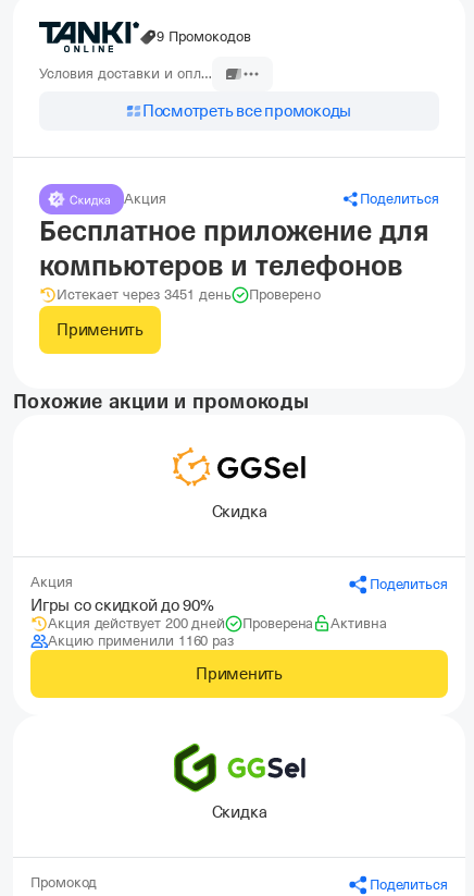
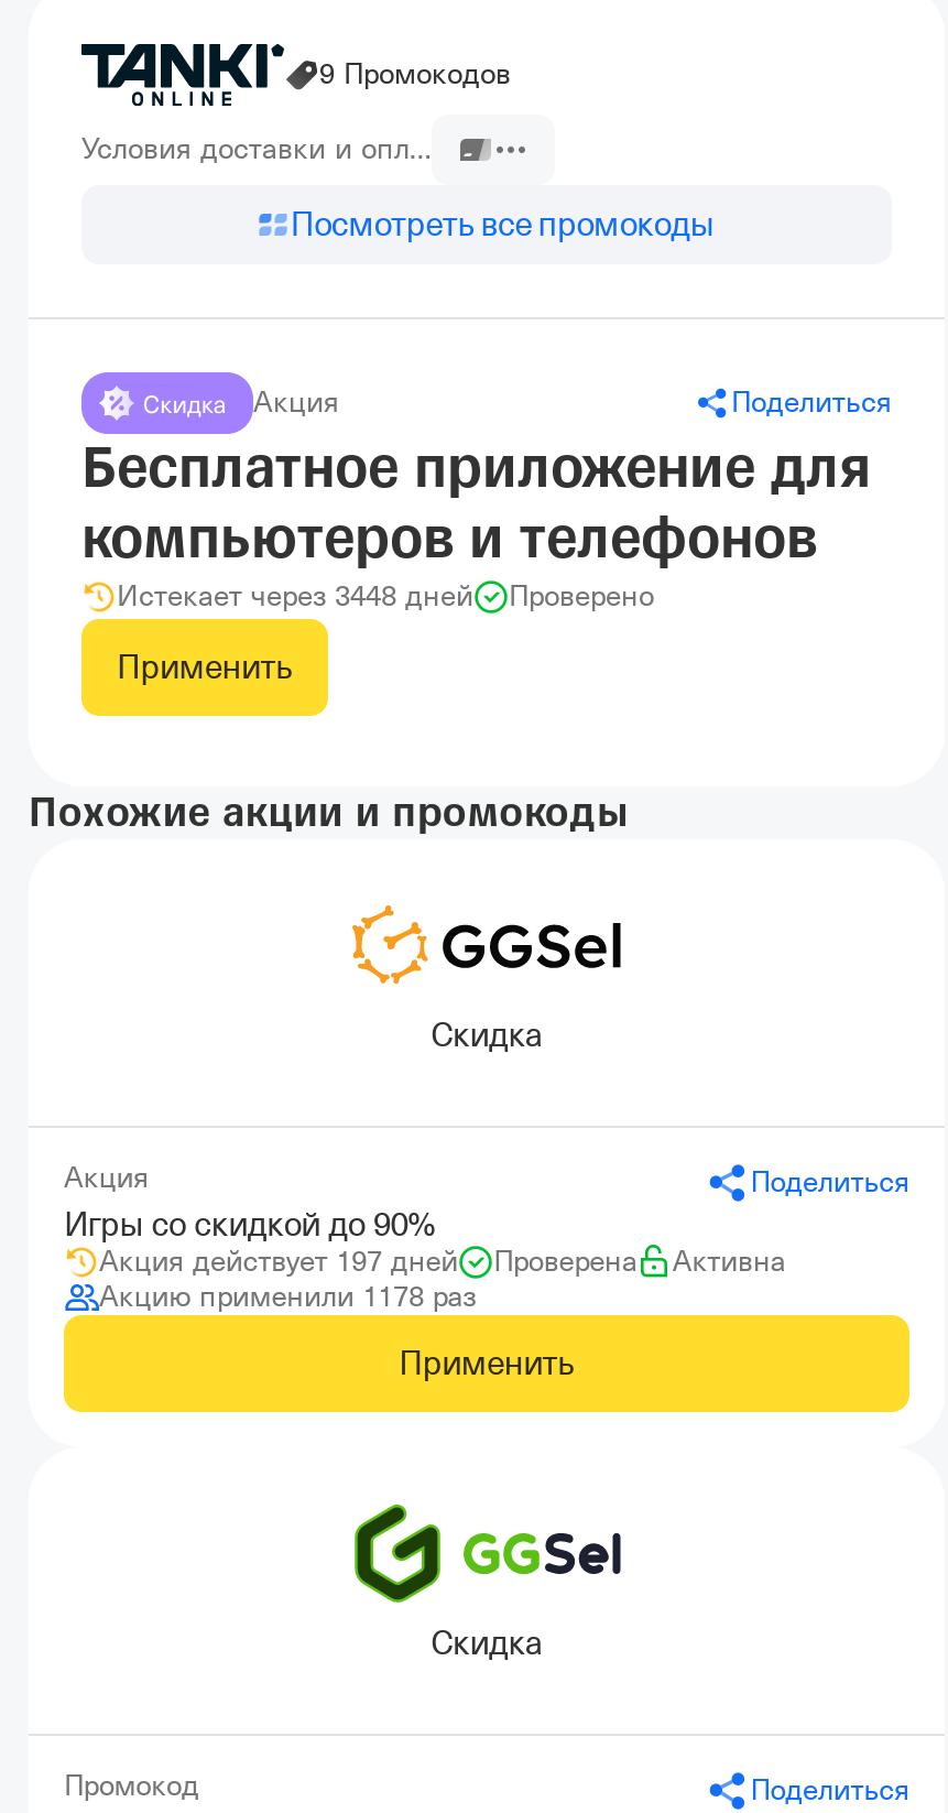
[57,286,232,303] Истекает через 3451 день -> [117,579,473,612] Истекает через 3448 дней
[48,615,225,631] Акция действует 200 дней -> [99,1245,458,1278] Акция действует 197 дней
[48,633,234,649] Акцию применили 1160 раз -> [99,1280,476,1313] Акцию применили 1178 раз

